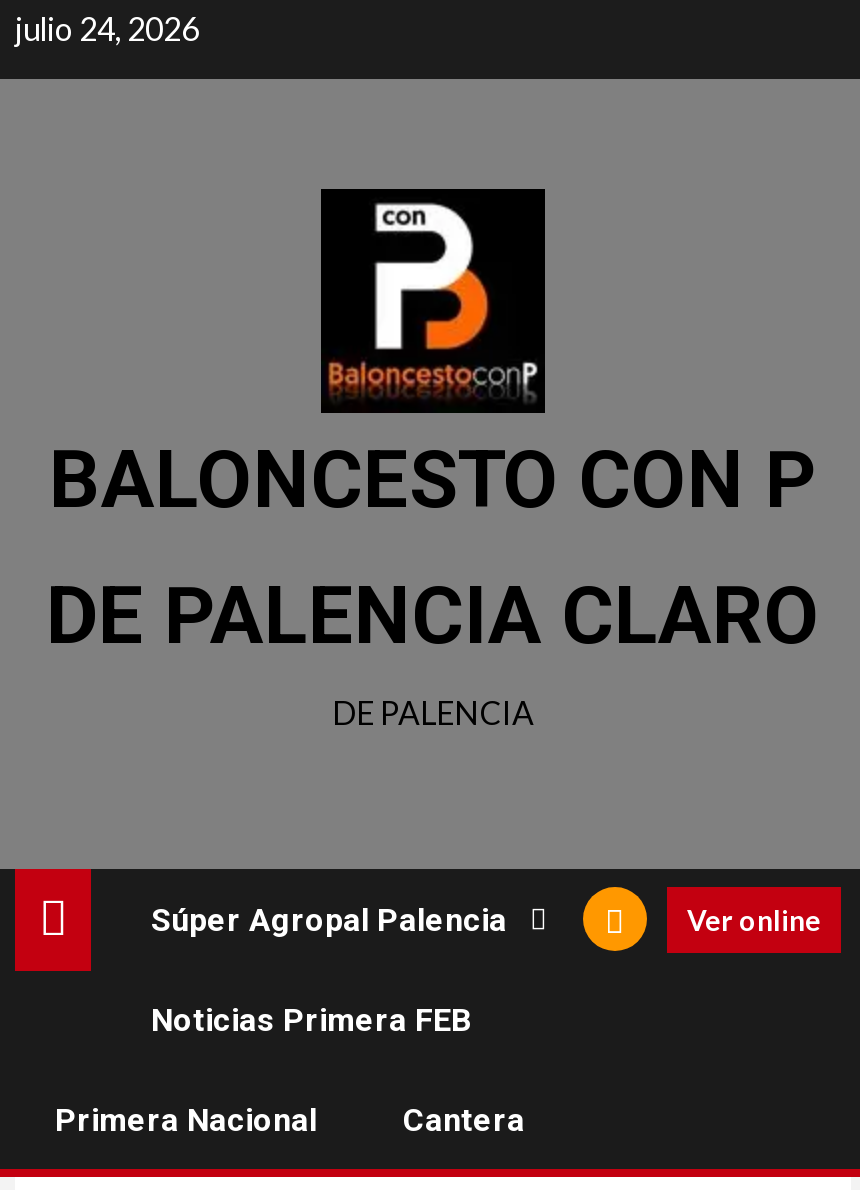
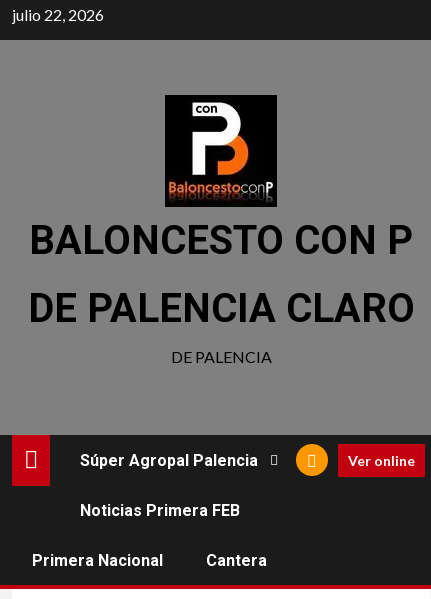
[15,9,199,47] julio 24, 2026 -> [12,5,104,24] julio 22, 2026

